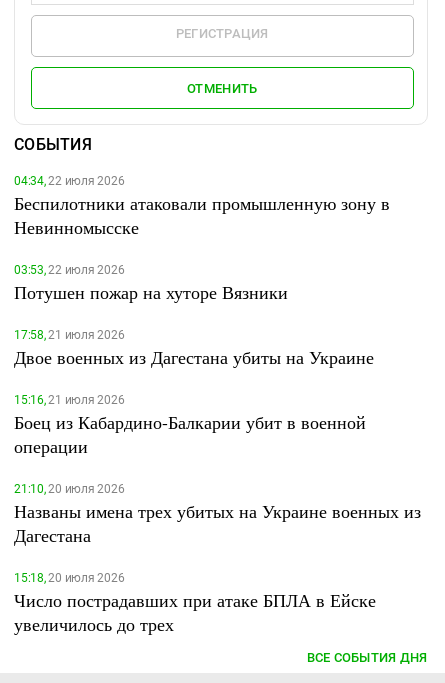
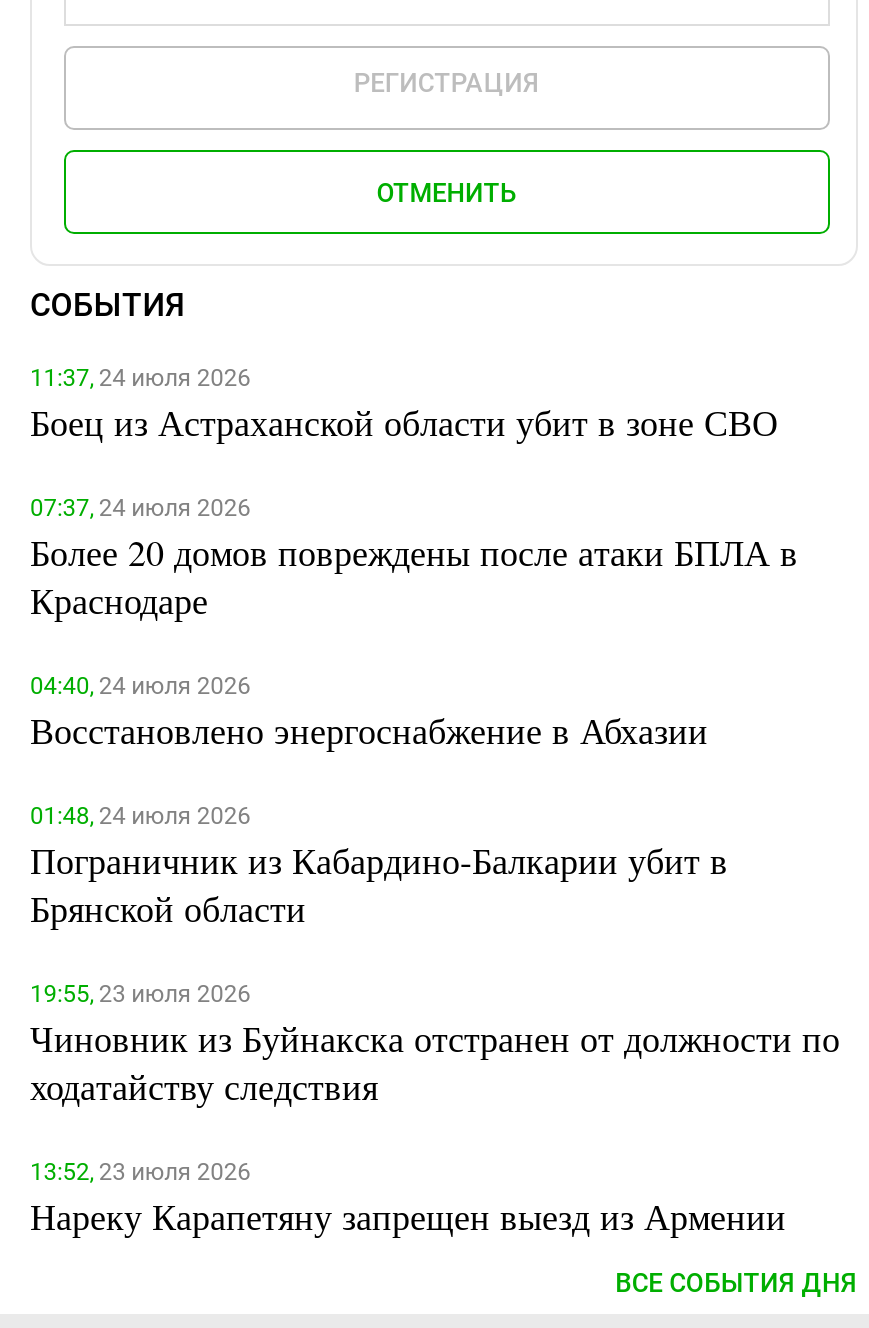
[14,174,390,239] 04:34, 22 июля 2026 | Беспилотники атаковали промышленную зону в | Невинномысске -> [30,364,778,446] 11:37, 24 июля 2026 | Боец из Астраханской области убит в зоне СВО
[14,263,288,304] 03:53, 22 июля 2026 | Потушен пожар на хуторе Вязники -> [30,494,798,624] 07:37, 24 июля 2026 | Более 20 домов повреждены после атаки БПЛА в | Краснодаре
[14,328,374,369] 17:58, 21 июля 2026 | Двое военных из Дагестана убиты на Украине -> [30,672,708,754] 04:40, 24 июля 2026 | Восстановлено энергоснабжение в Абхазии
[14,393,366,458] 15:16, 21 июля 2026 | Боец из Кабардино-Балкарии убит в военной | операции -> [30,802,728,932] 01:48, 24 июля 2026 | Пограничник из Кабардино-Балкарии убит в | Брянской области
[14,482,421,547] 21:10, 20 июля 2026 | Названы имена трех убитых на Украине военных из | Дагестана -> [30,980,840,1110] 19:55, 23 июля 2026 | Чиновник из Буйнакска отстранен от должности по | ходатайству следствия
[14,571,376,636] 15:18, 20 июля 2026 | Число пострадавших при атаке БПЛА в Ейске | увеличилось до трех -> [30,1158,786,1240] 13:52, 23 июля 2026 | Нареку Карапетяну запрещен выезд из Армении

